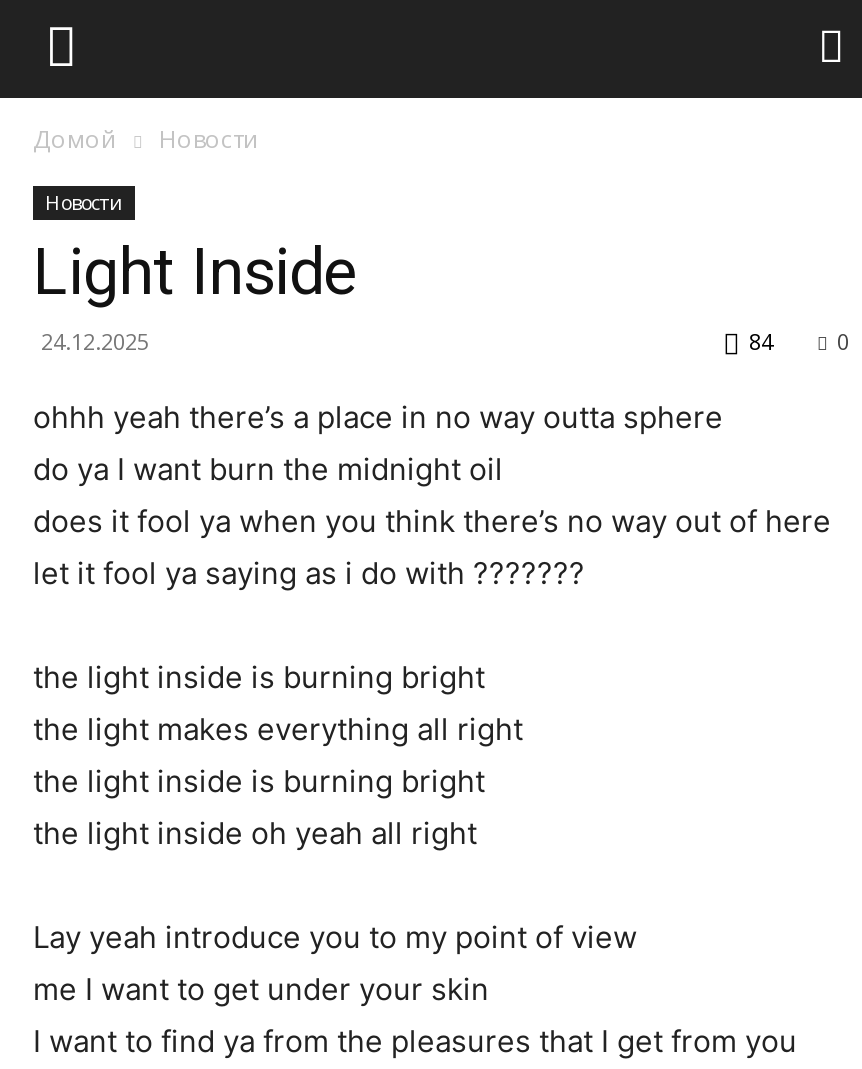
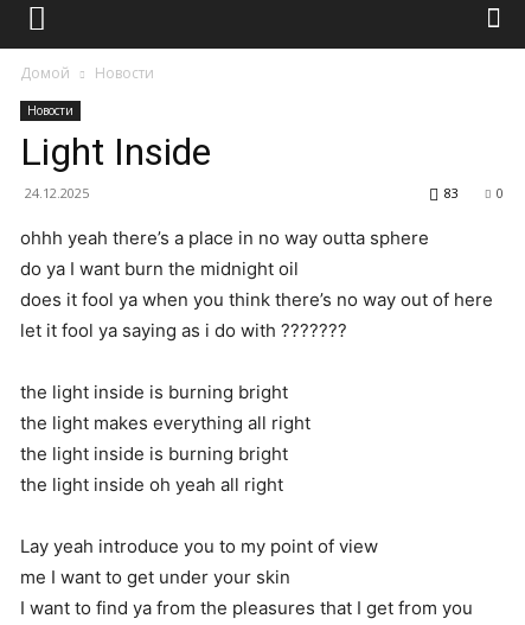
[749,326,773,356] 84 -> [444,184,459,202] 83

